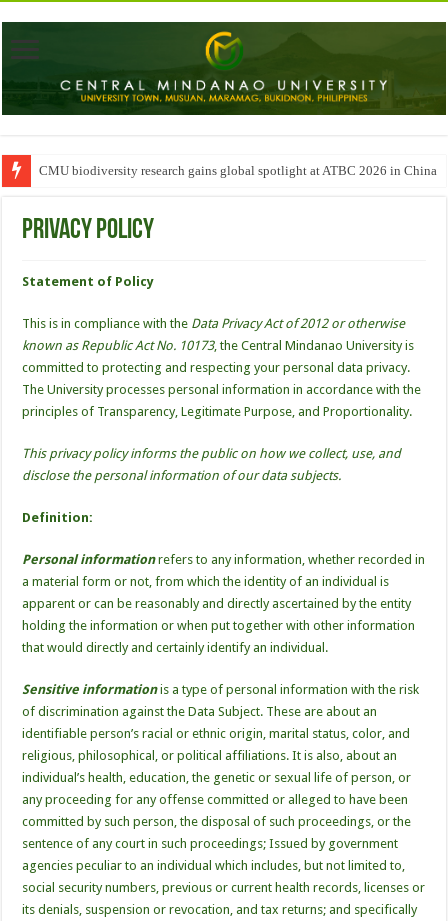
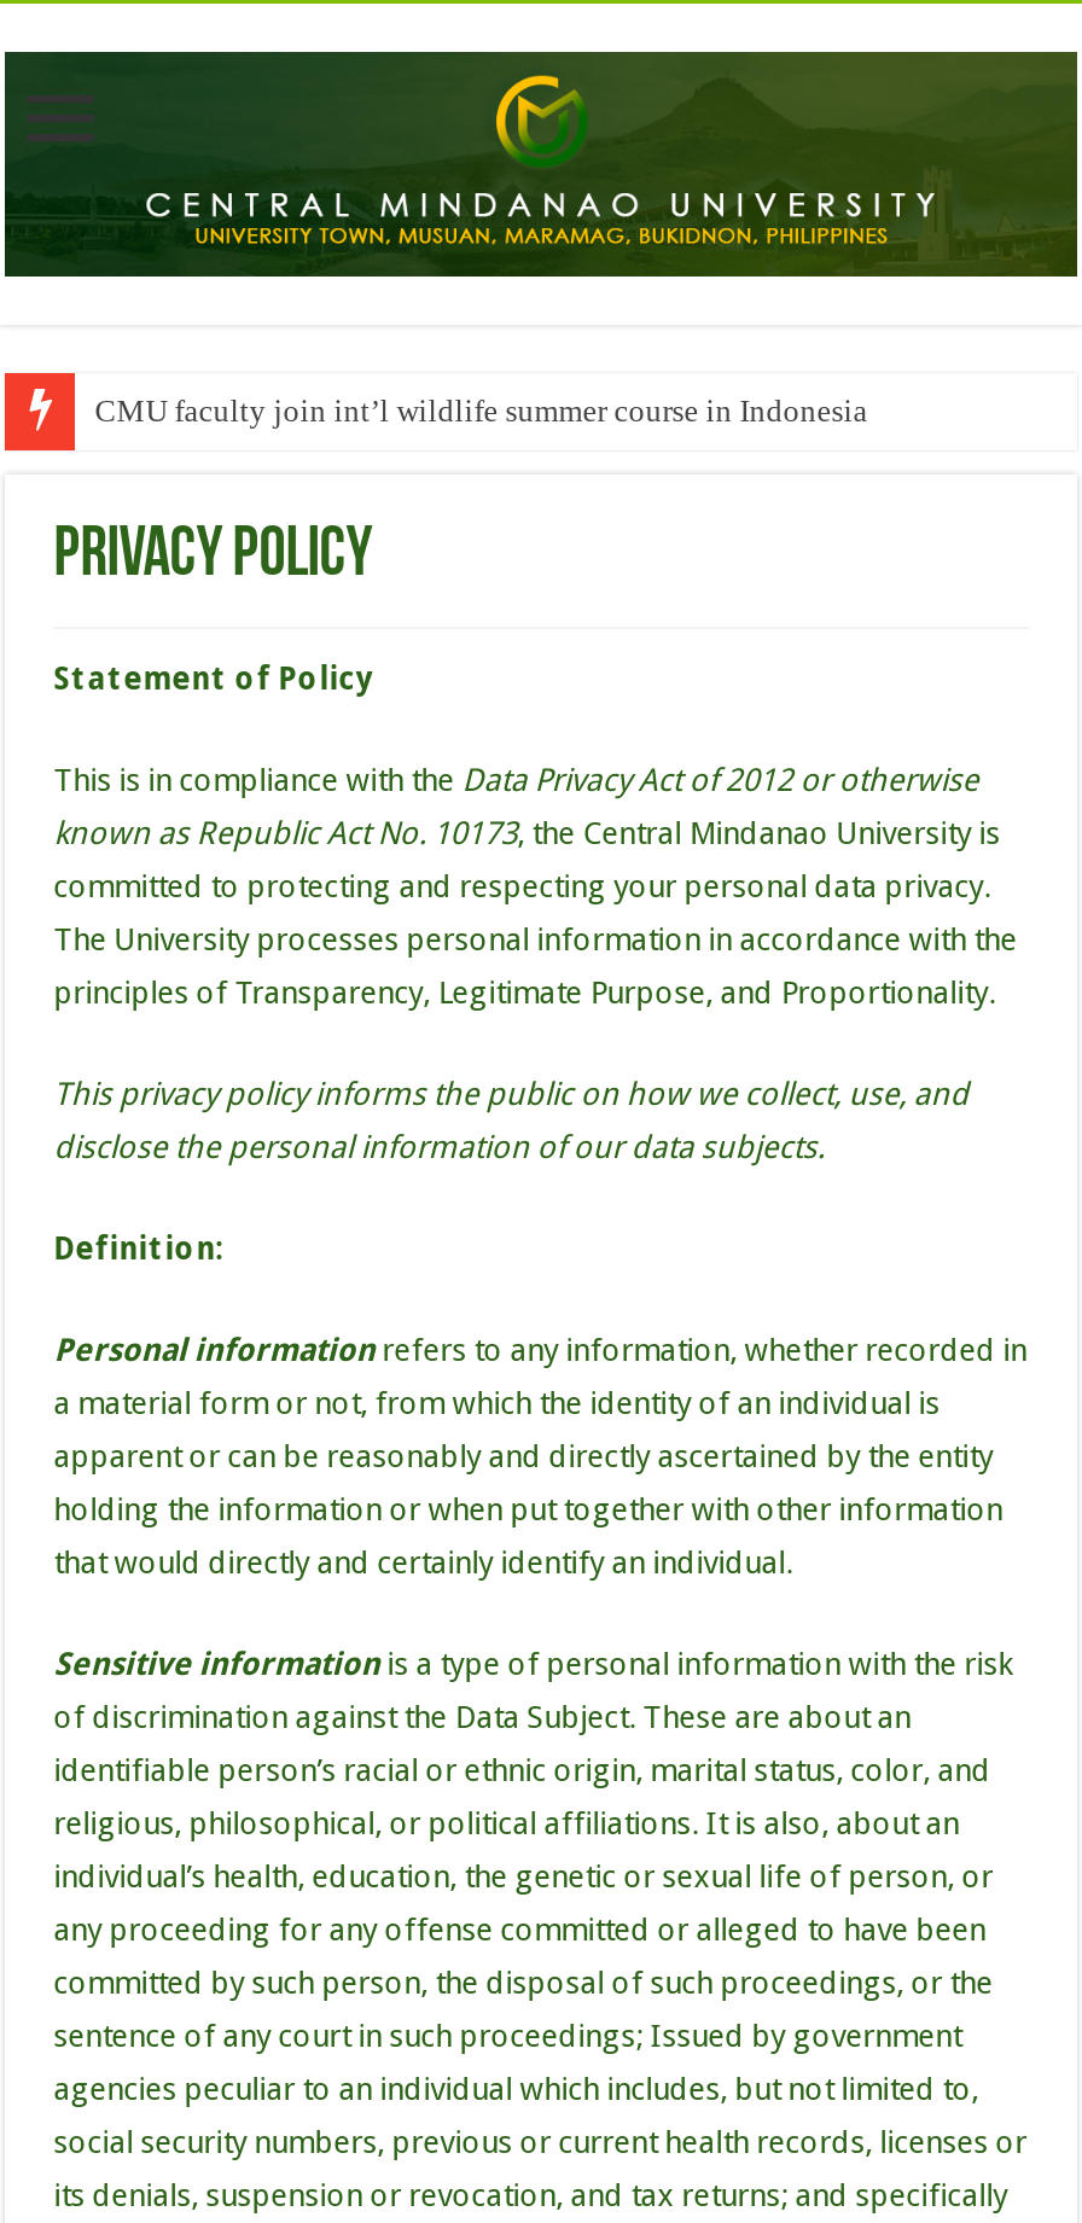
[39,162,437,177] CMU biodiversity research gains global spotlight at ATBC 2026 in China -> [95,391,868,427] CMU faculty join int’l wildlife summer course in Indonesia

